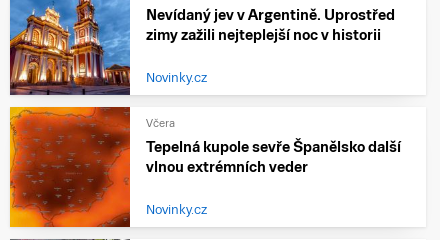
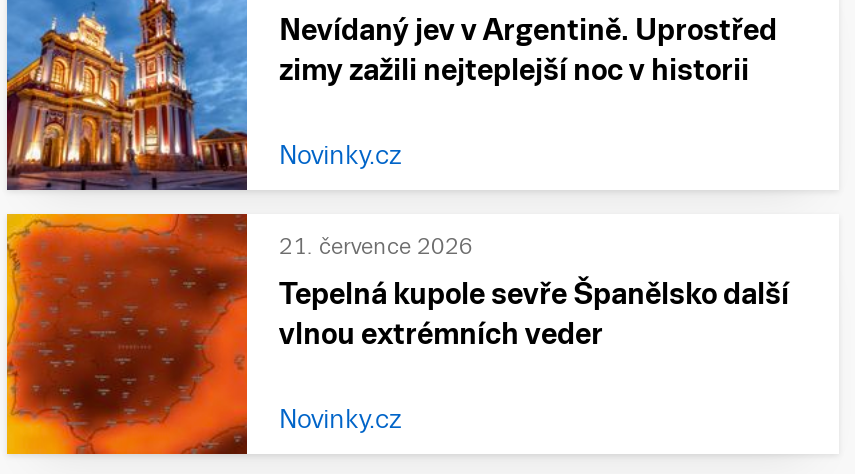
[146,117,175,129] Včera -> [279,234,473,258] 21. července 2026

